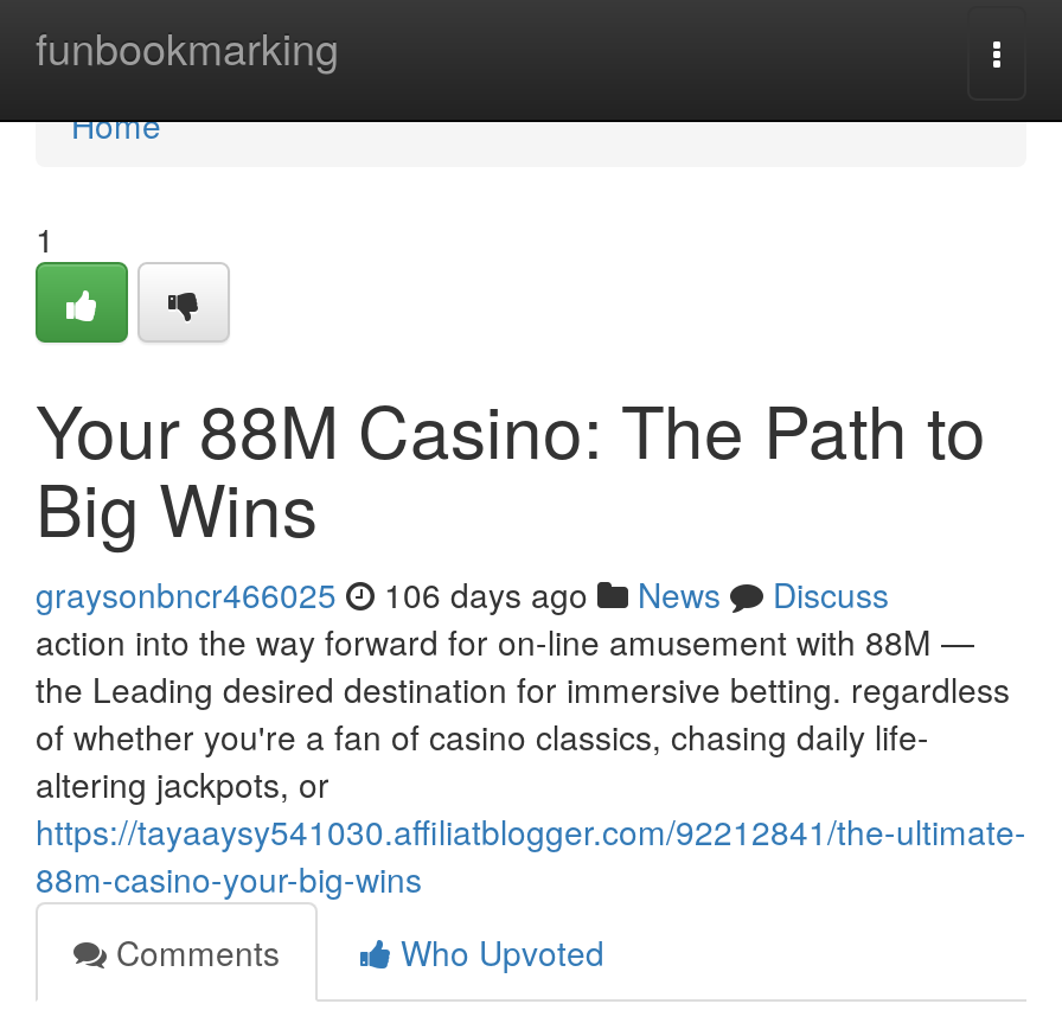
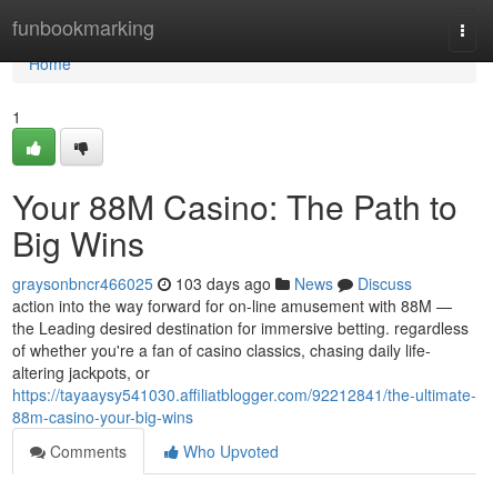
[36,570,889,618] graysonbncr466025 106 days ago News Discuss -> [12,272,412,294] graysonbncr466025 103 days ago News Discuss

